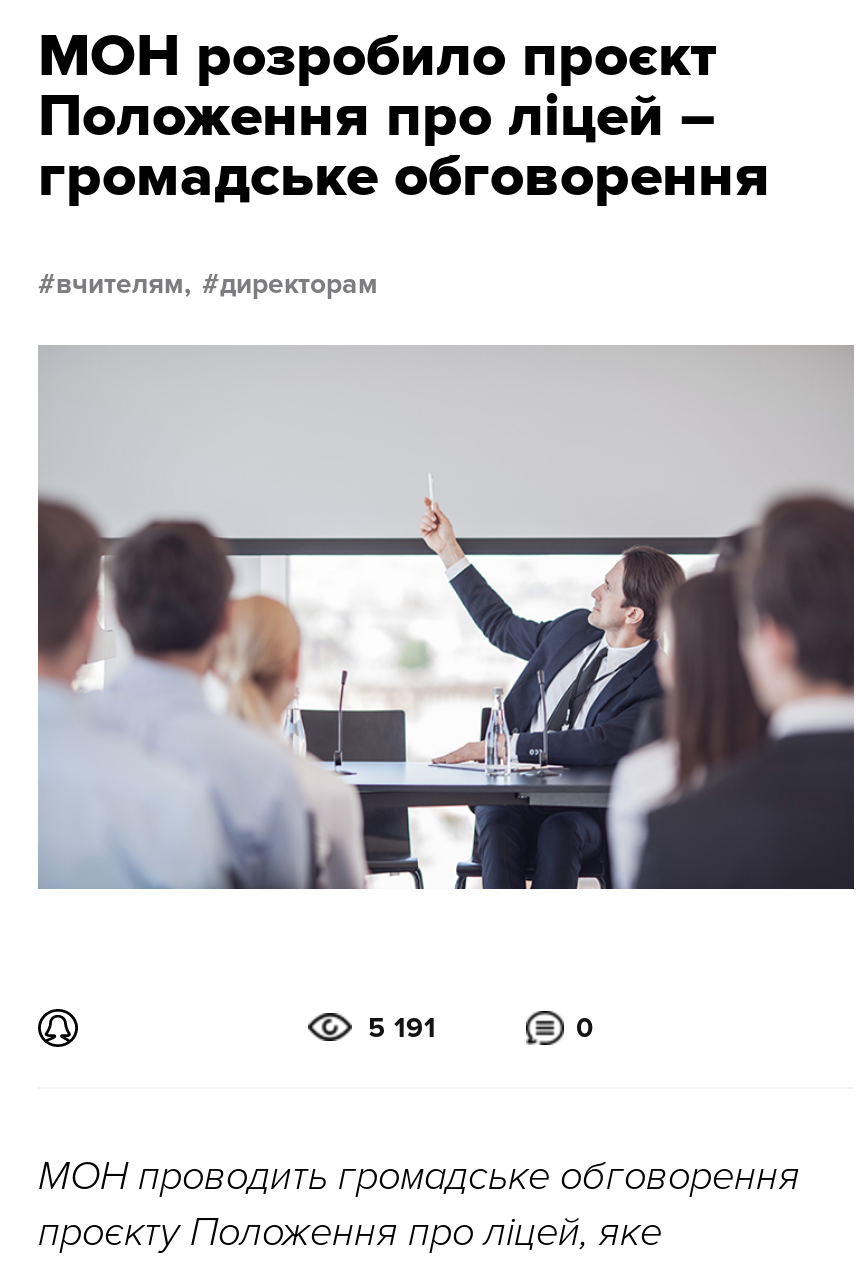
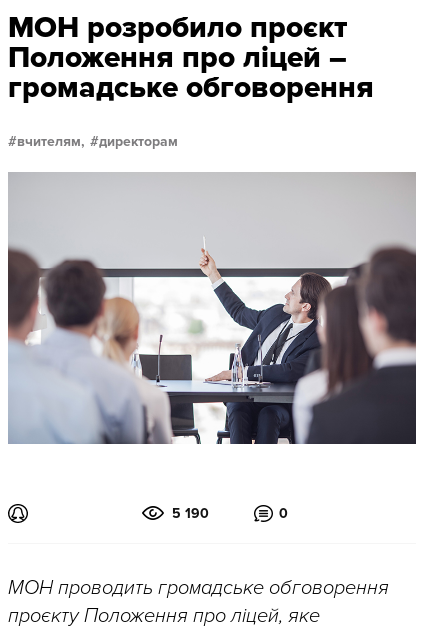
[368,1010,436,1044] 5 191 -> [171,505,208,522] 5 190

